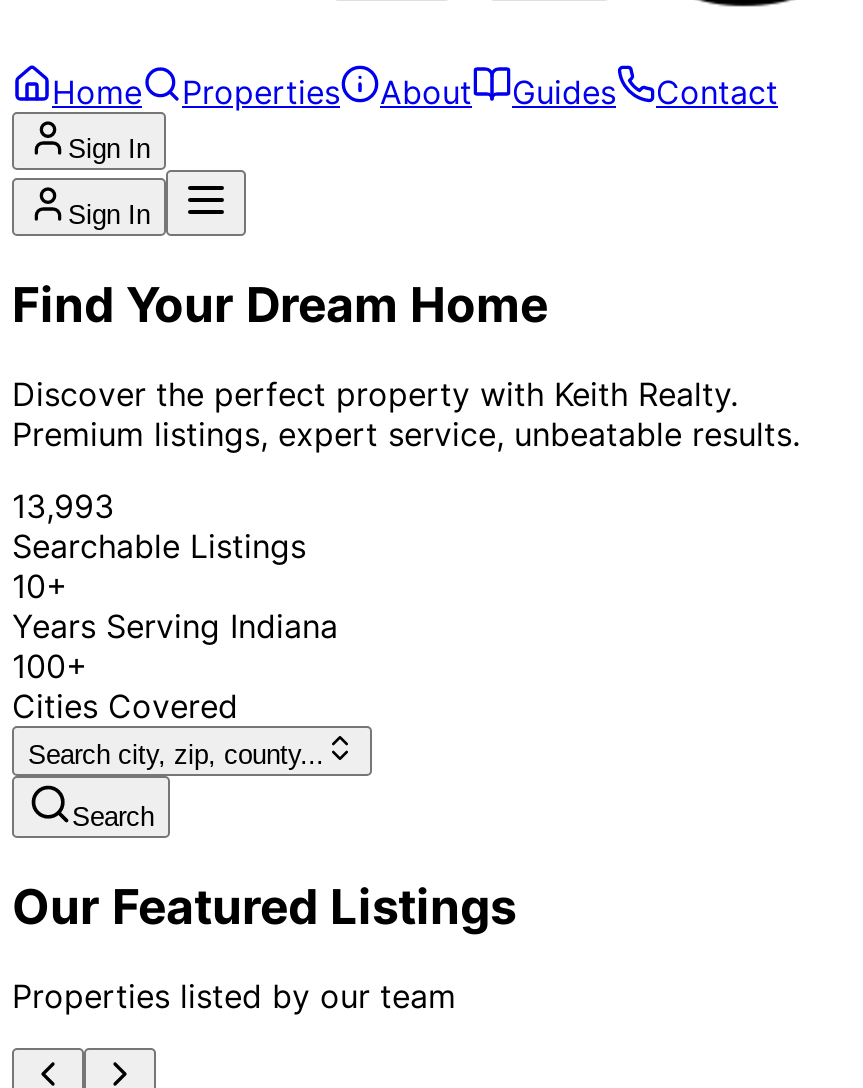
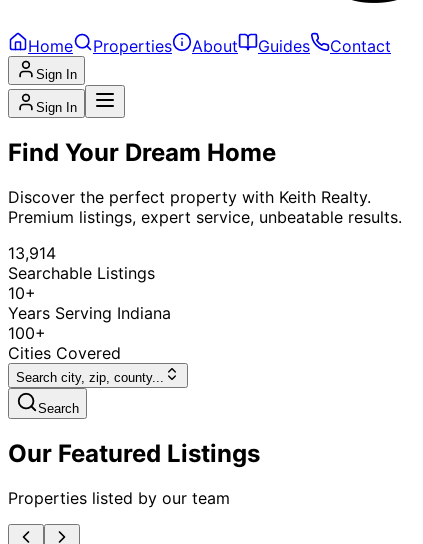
[12,486,114,526] 13,993 -> [8,243,56,263] 13,914

